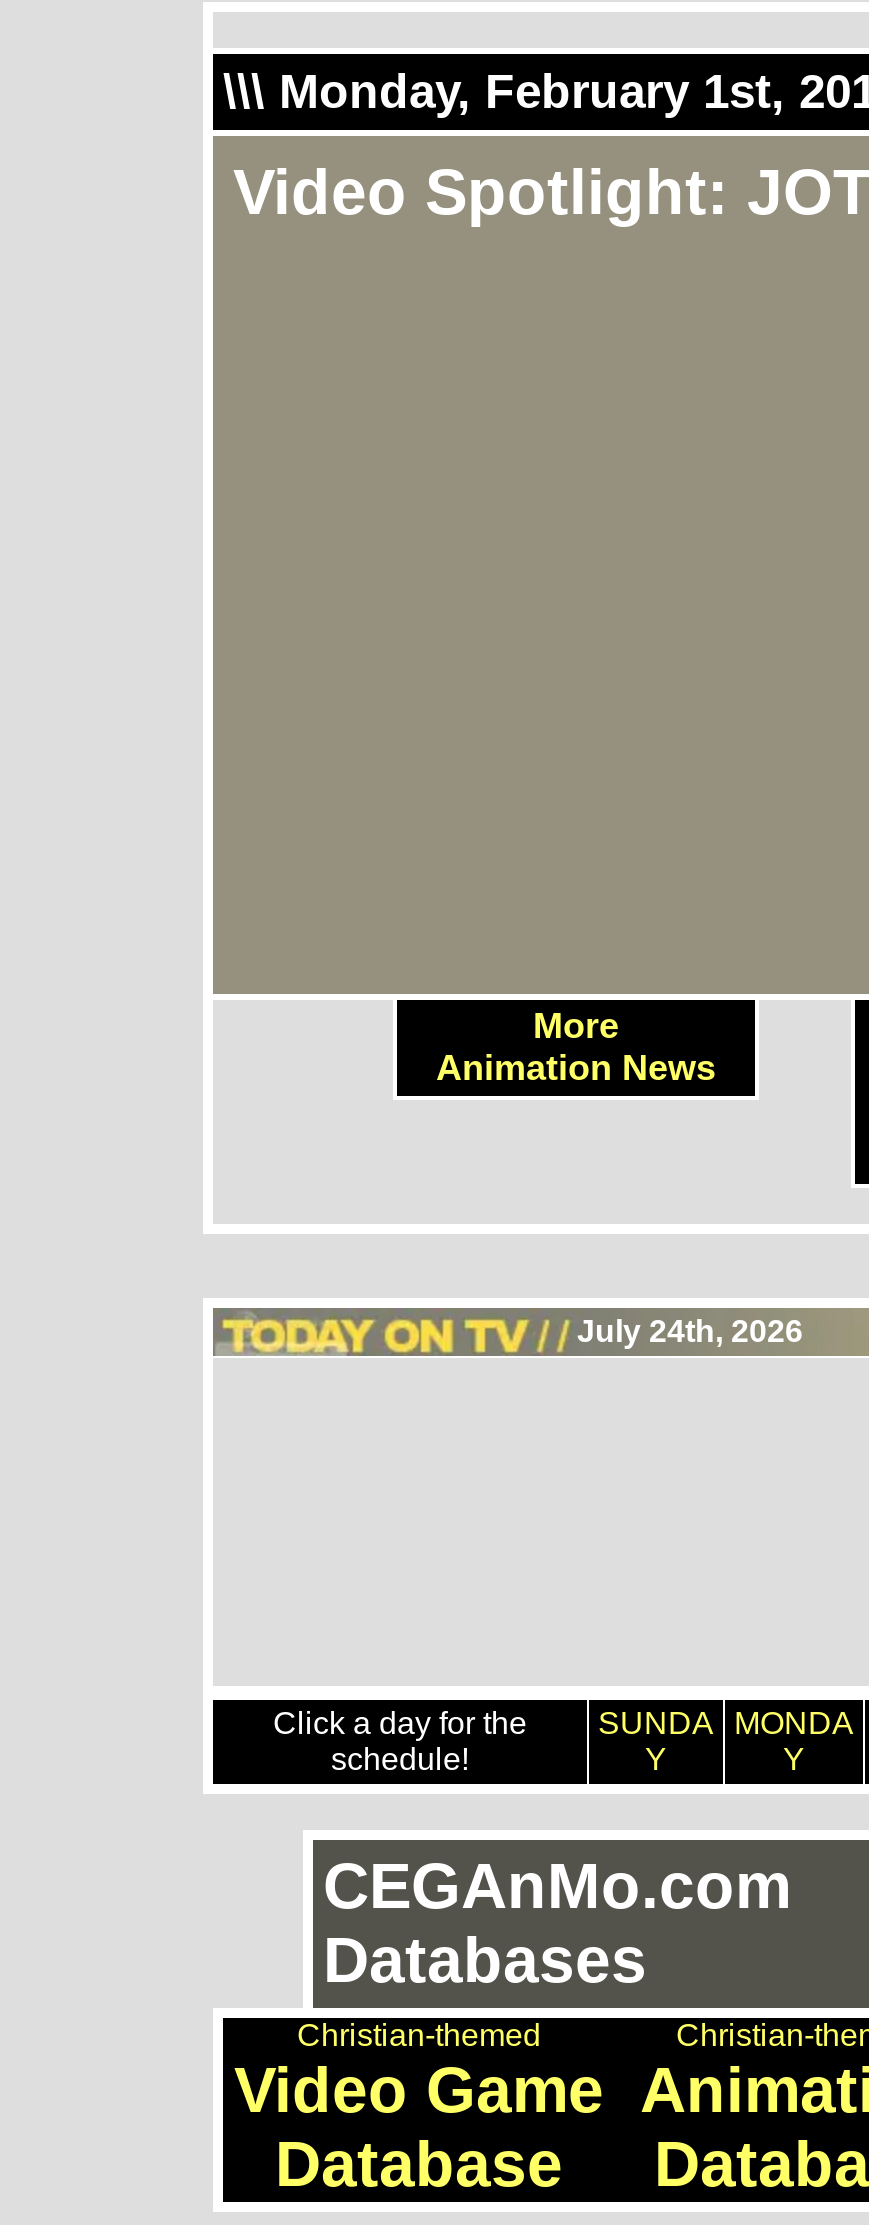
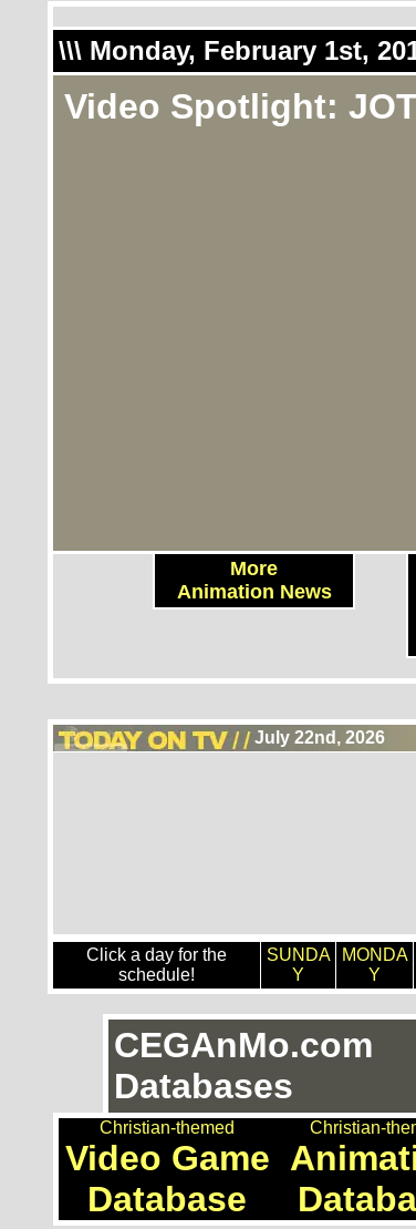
[577,1314,803,1348] July 24th, 2026 -> [254,728,385,747] July 22nd, 2026

